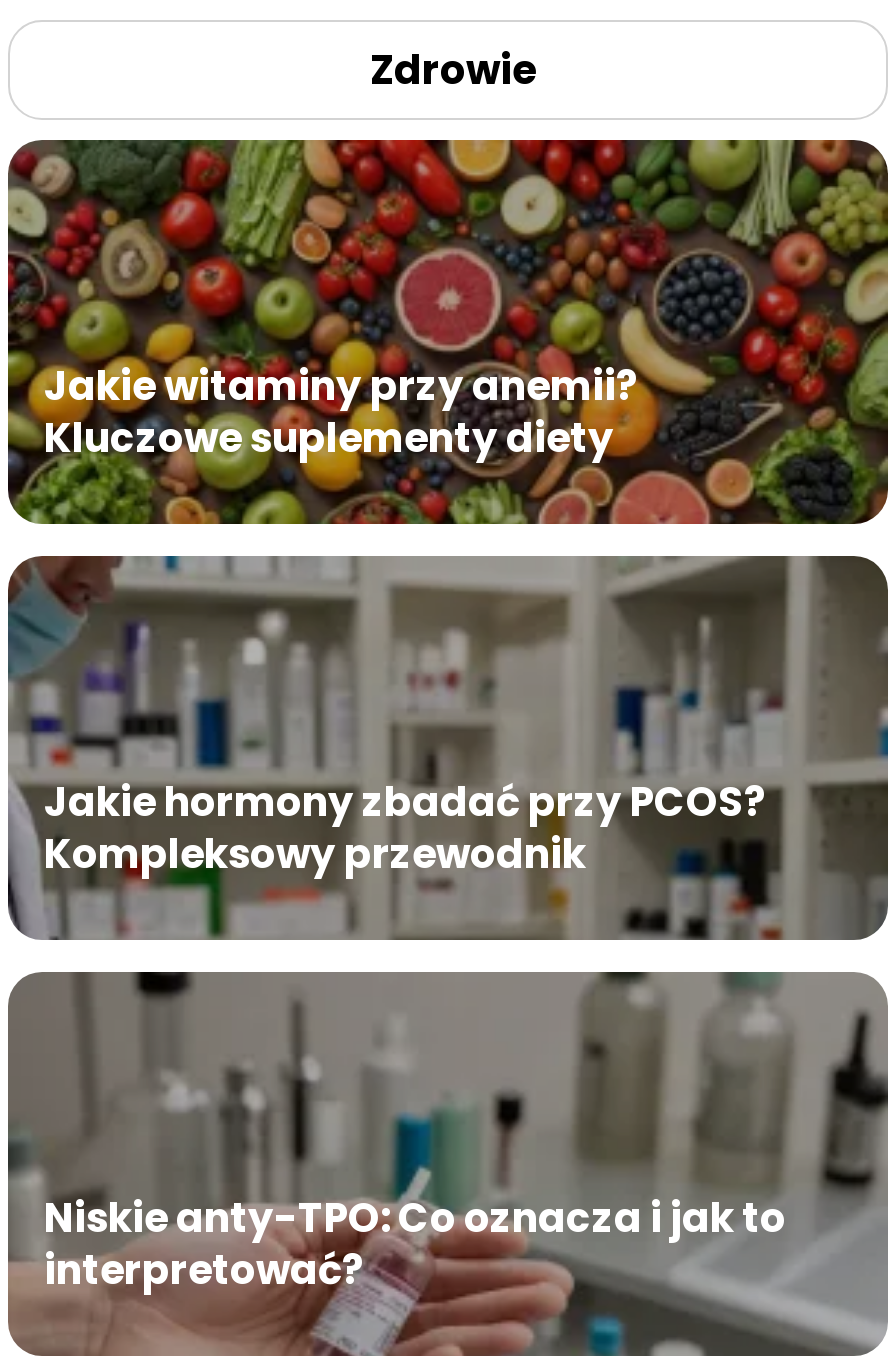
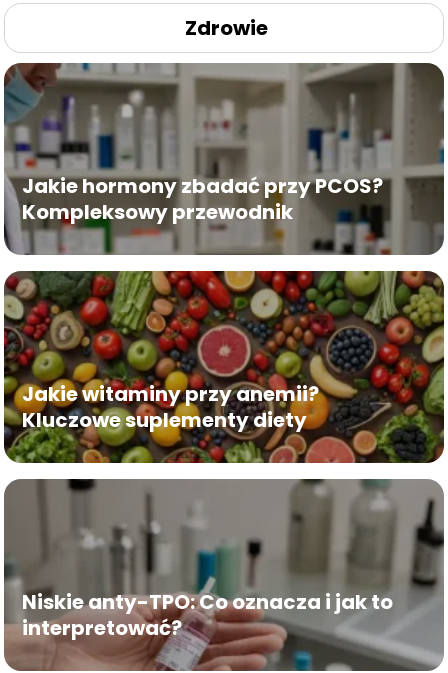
moved [6,138,888,526] -> [4,270,444,464]: [image] | Jakie witaminy przy anemii? | Kluczowe suplementy diety
moved [0,554,896,942] -> [0,62,448,256]: [image] | Jakie hormony zbadać przy PCOS? | Kompleksowy przewodnik

